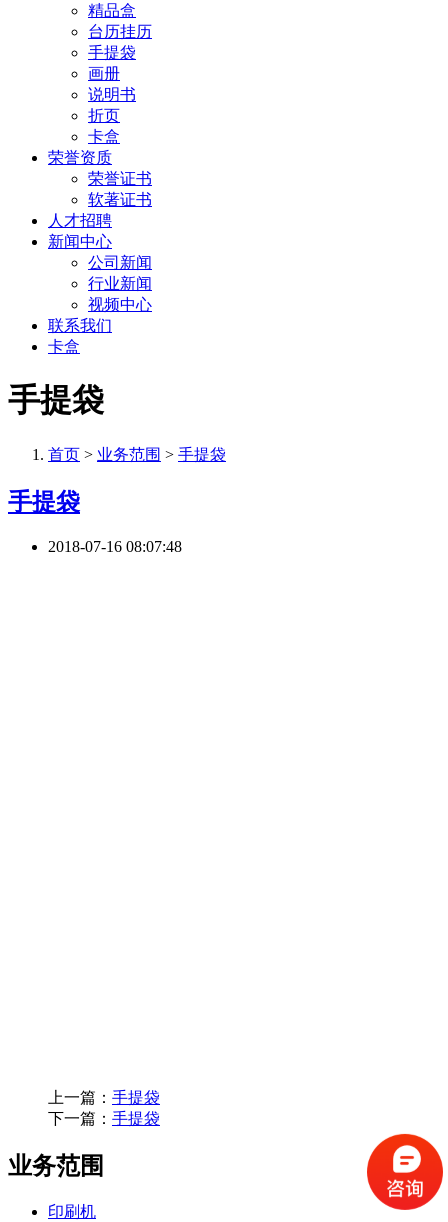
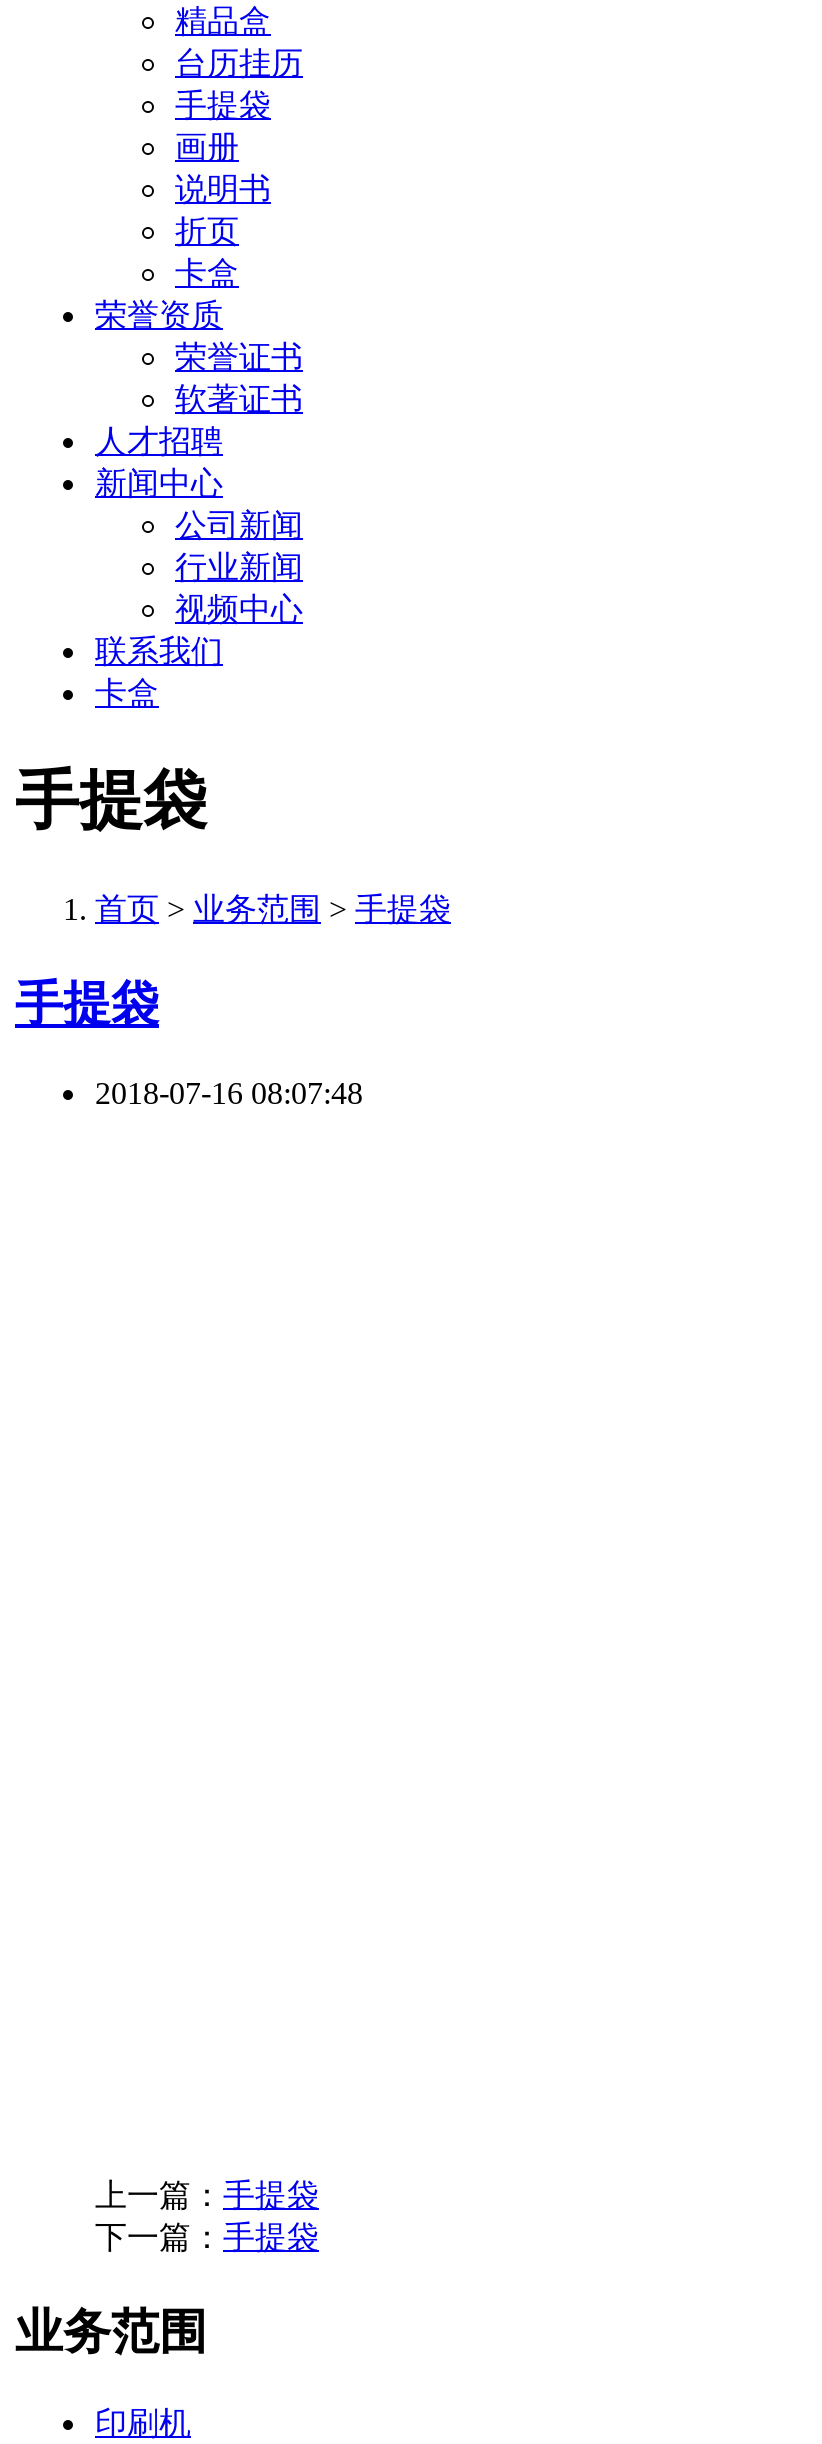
[366,1133,444,1211] [image] -> none

